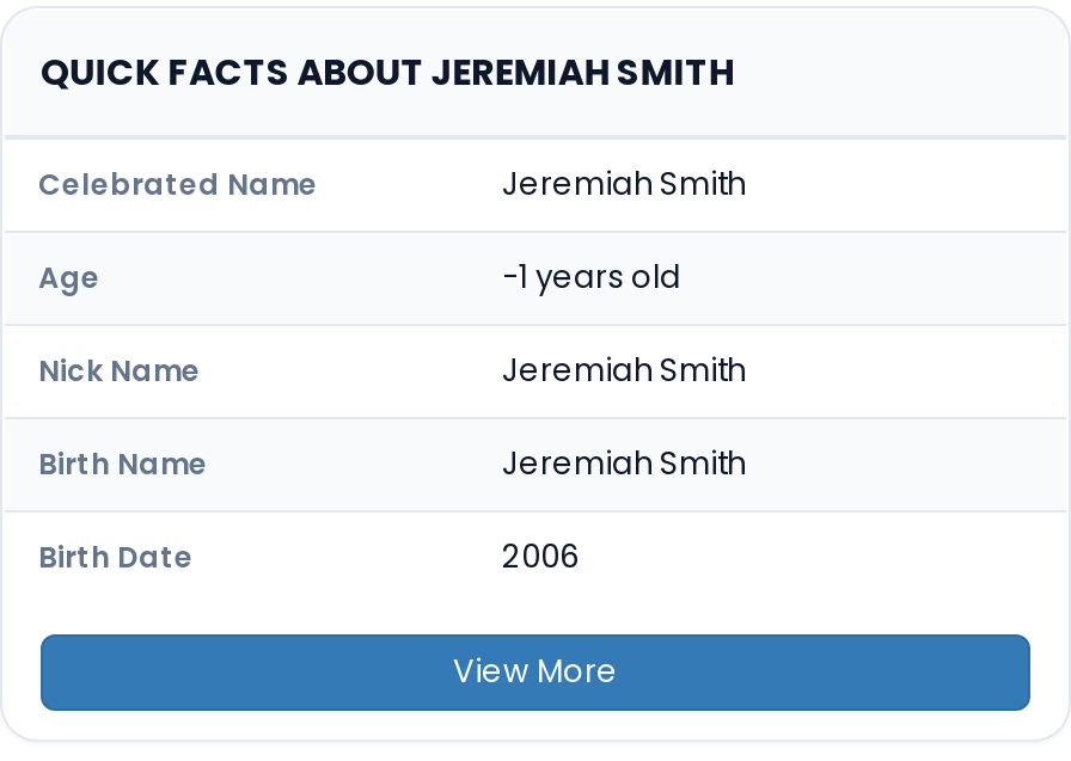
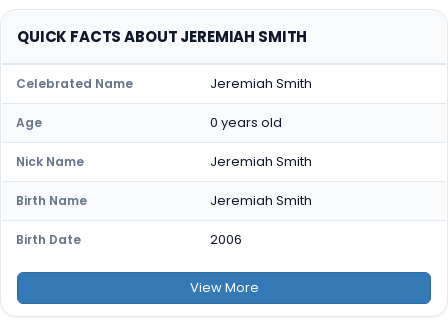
[502,254,681,300] -1 years old -> [210,113,282,132] 0 years old

